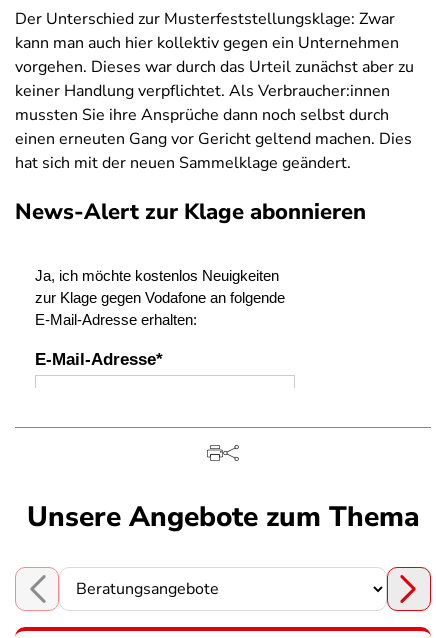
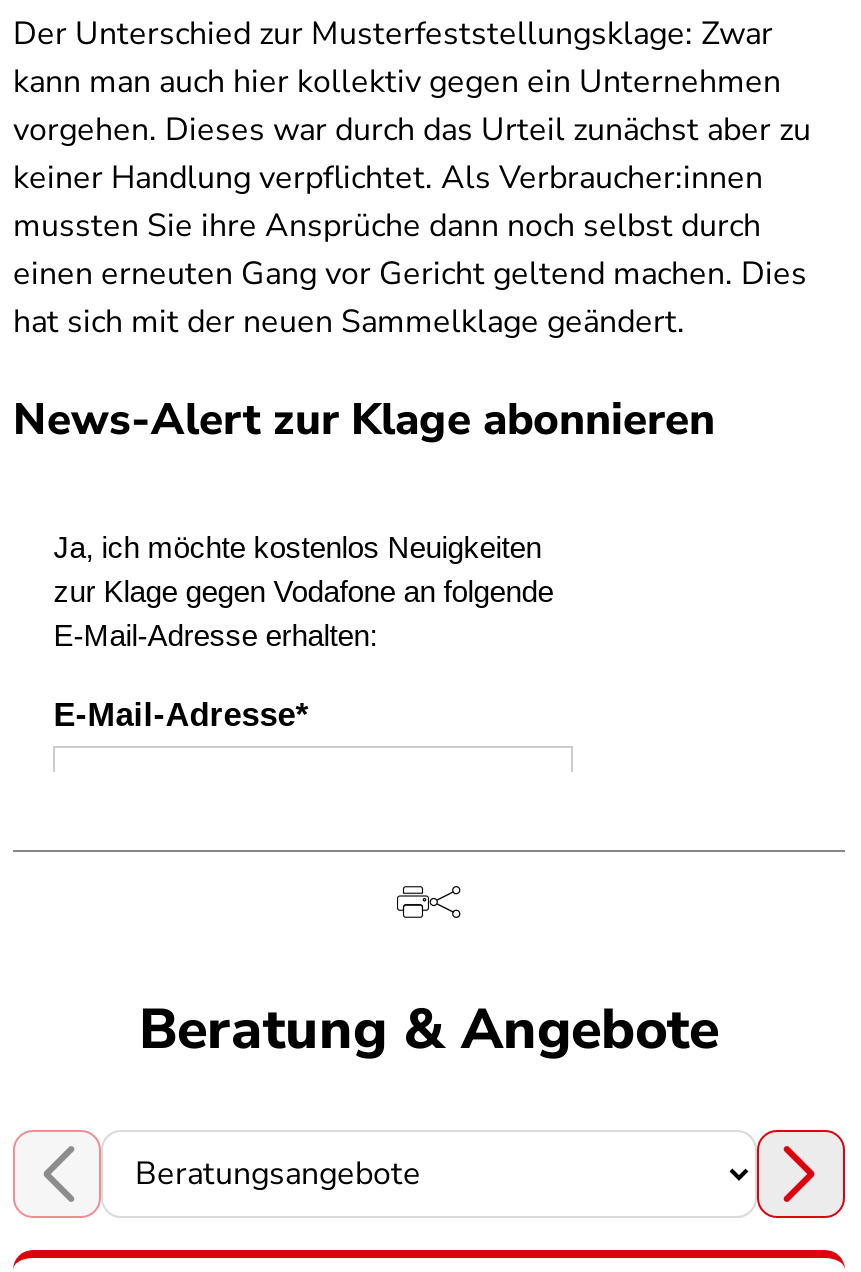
[26,498,419,536] Unsere Angebote zum Thema -> [139,992,719,1068] Beratung & Angebote

